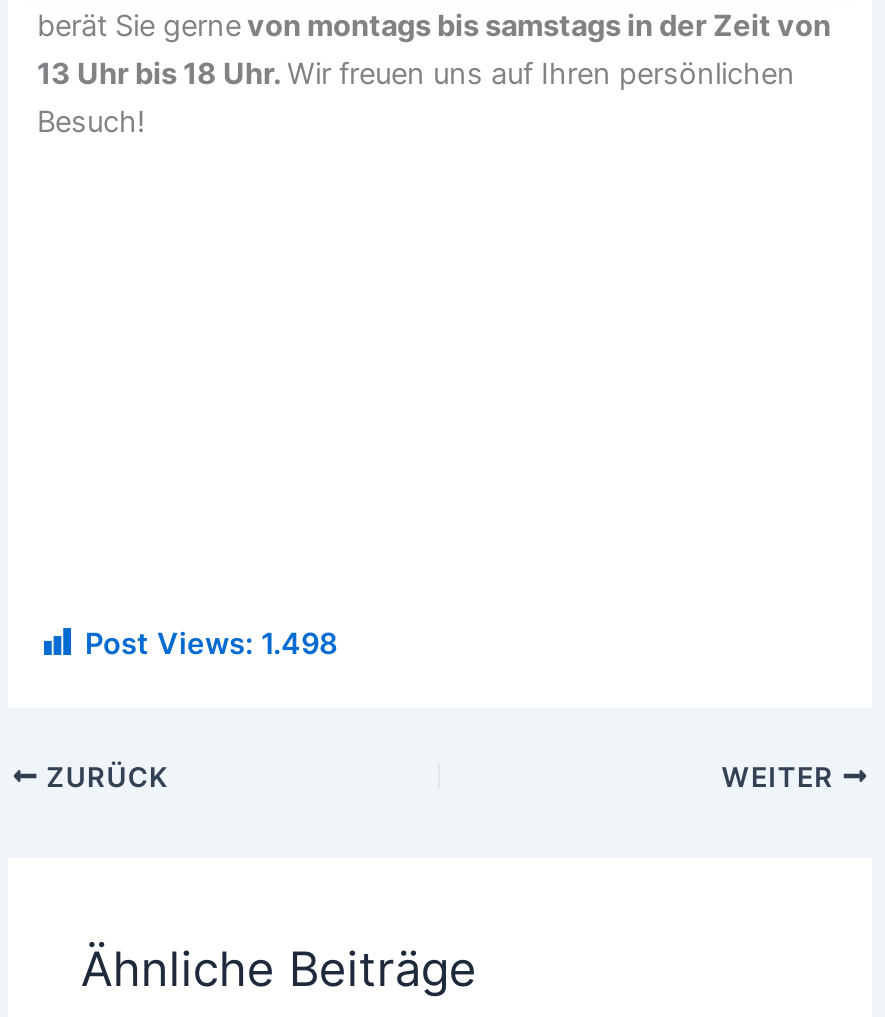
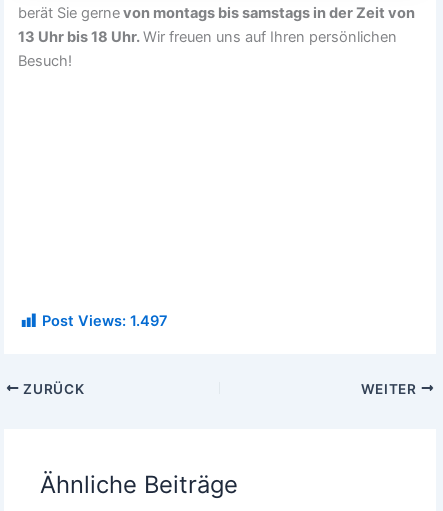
[85,625,337,661] Post Views: 1.498 -> [42,312,168,330] Post Views: 1.497

